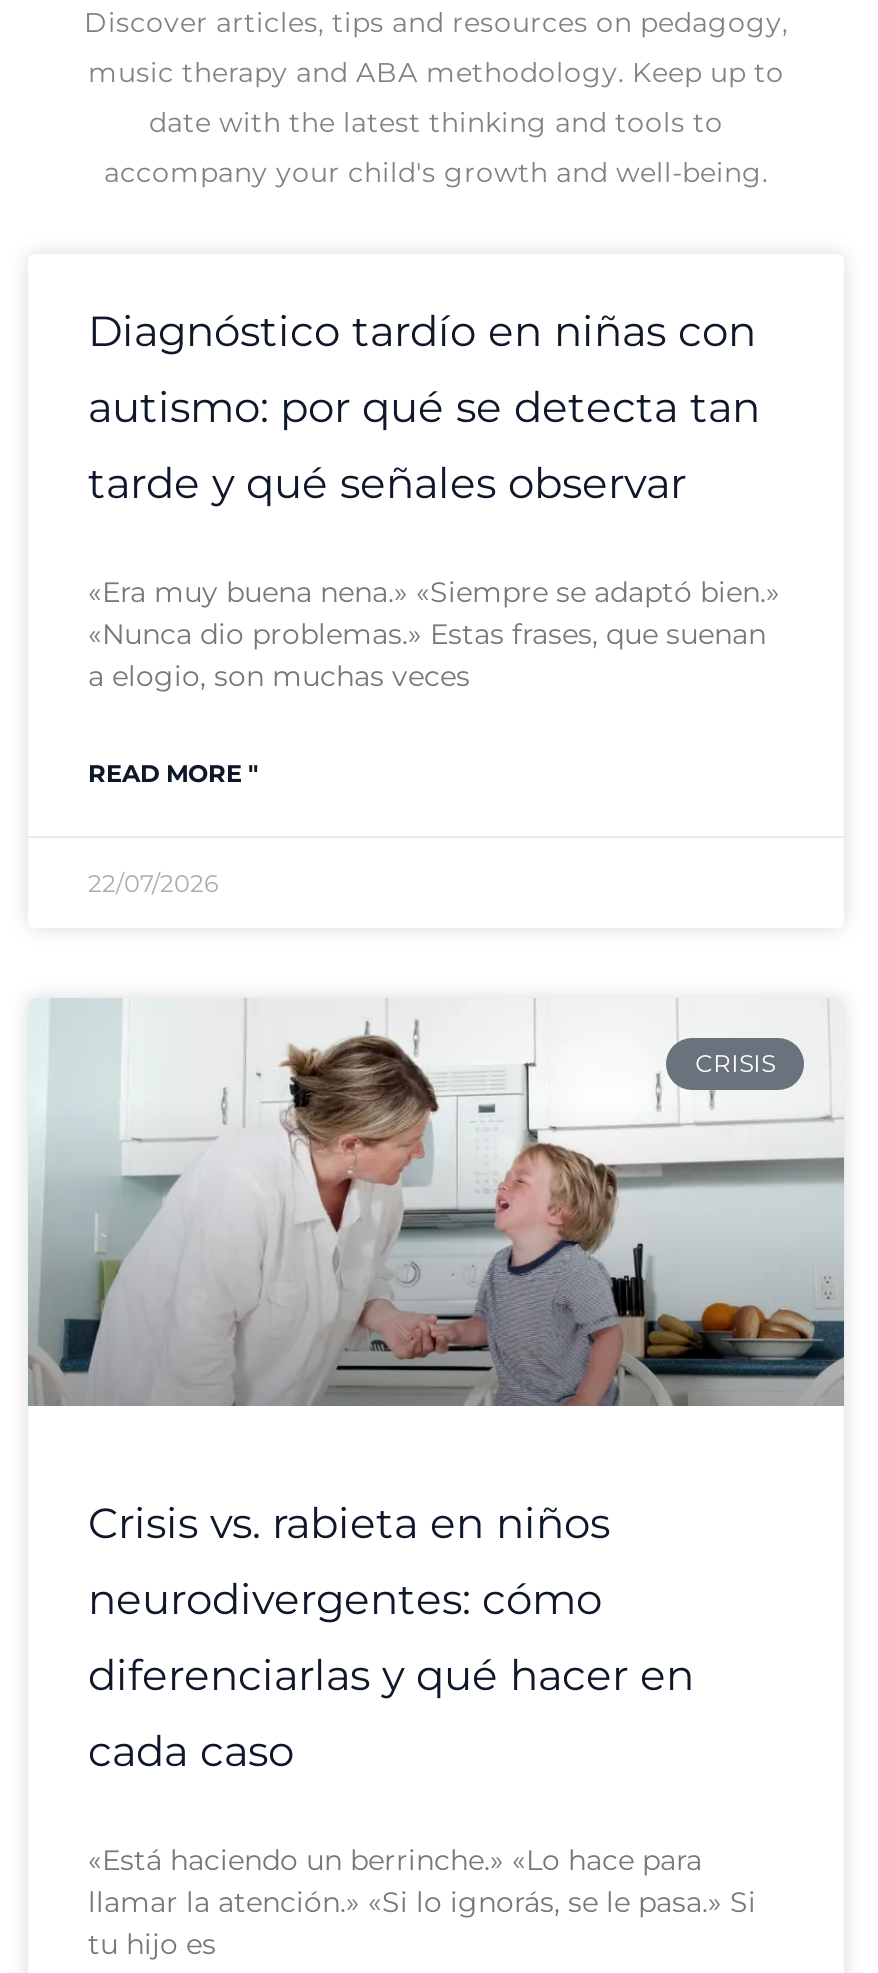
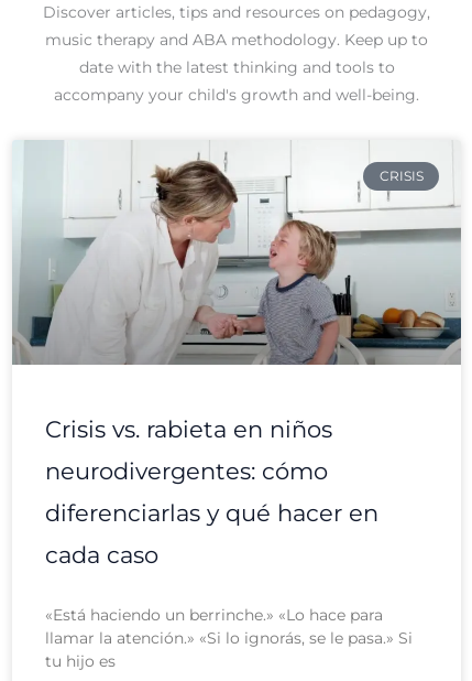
[88,305,780,787] Diagnóstico tardío en niñas con | autismo: por qué se detecta tan | tarde y qué señales observar | «Era muy buena nena.» «Siempre se adaptó bien.» | «Nunca dio problemas.» Estas frases, que suenan | a elogio, son muchas veces | READ MORE " -> none
[88,867,218,897] 22/07/2026 -> none

